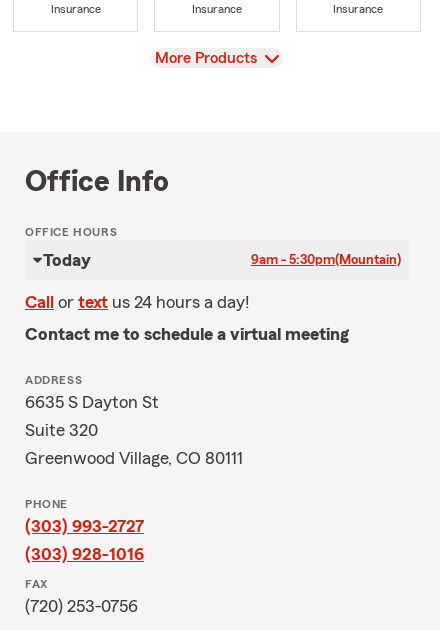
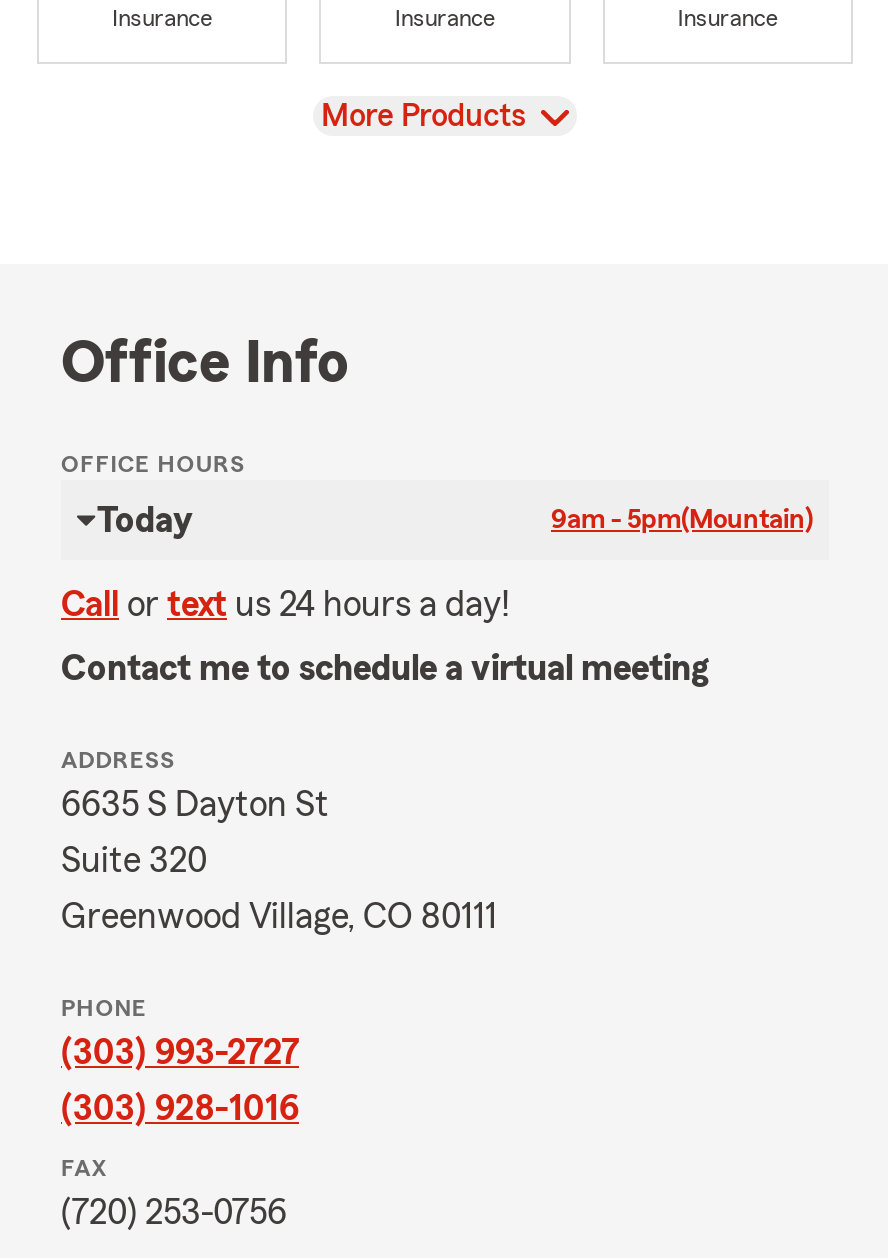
[251,253,401,267] 9am - 5:30pm(Mountain) -> [551,506,813,534] 9am - 5pm(Mountain)

